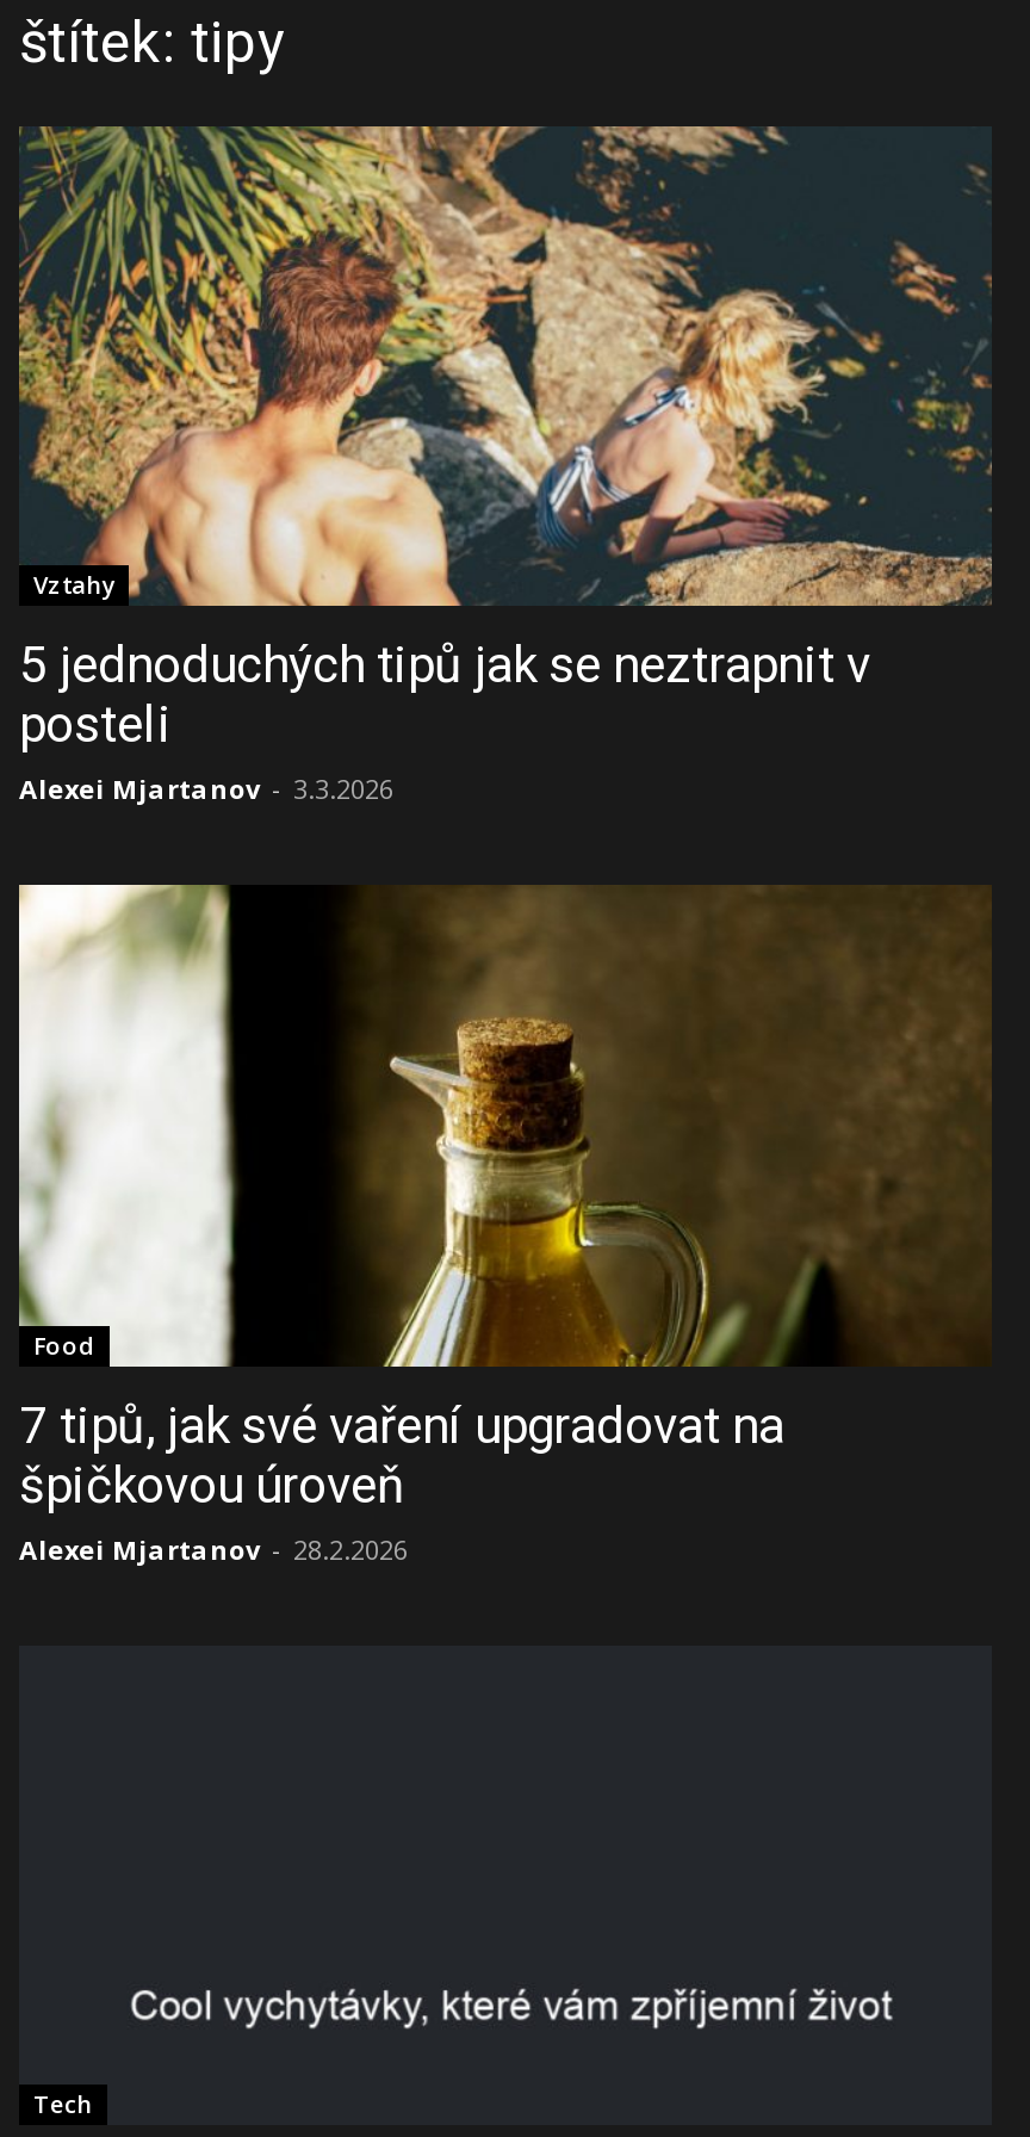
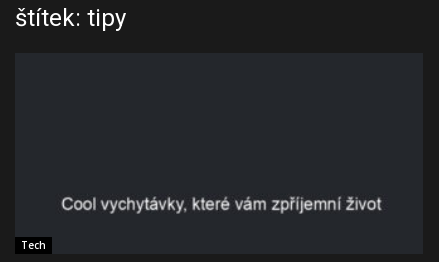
[17,124,992,807] [image] | Vztahy | 5 jednoduchých tipů jak se neztrapnit v | posteli | Alexei Mjartanov - 3.3.2026 -> none
[17,882,784,1567] [image] | Food | 7 tipů, jak své vaření upgradovat na | špičkovou úroveň | Alexei Mjartanov - 28.2.2026 -> none
[360,885,992,1369] [image] -> none

